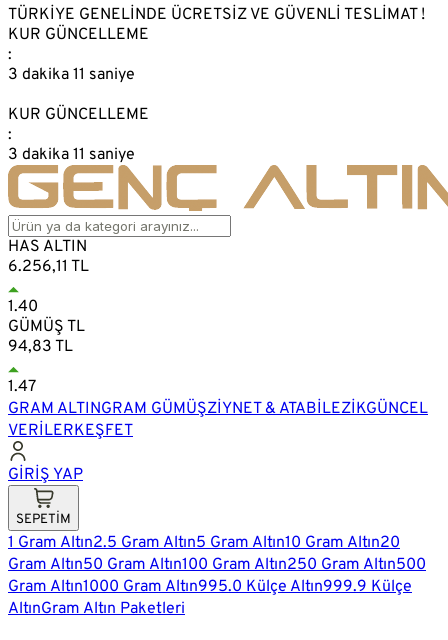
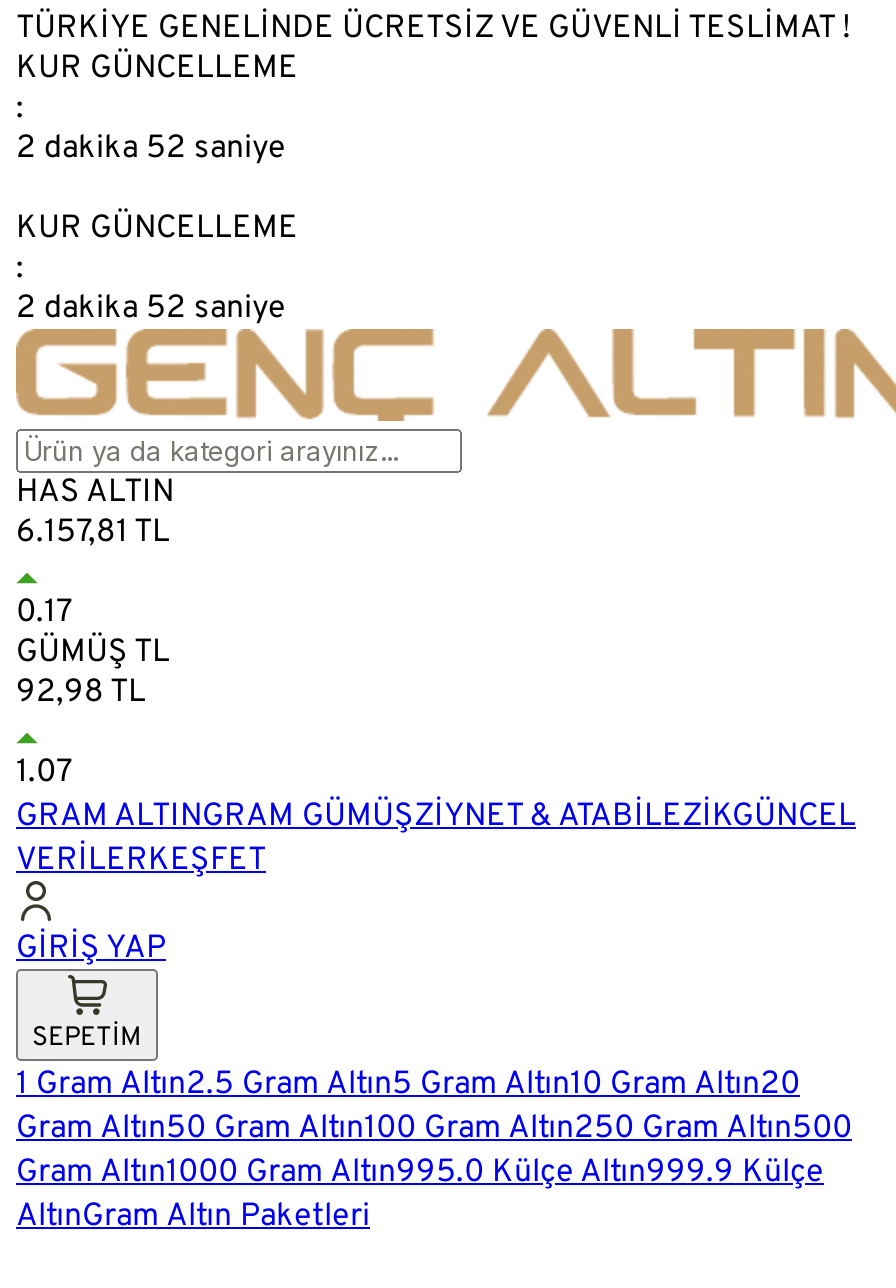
[8,65,135,85] 3 dakika 11 saniye -> [16,129,286,169] 2 dakika 52 saniye
[8,145,135,165] 3 dakika 11 saniye -> [16,289,286,329] 2 dakika 52 saniye
[8,257,89,277] 6.256,11 TL -> [16,513,170,553] 6.157,81 TL
[8,297,38,317] 1.40 -> [16,593,72,633] 0.17
[8,337,73,357] 94,83 TL -> [16,673,146,713] 92,98 TL
[8,377,36,397] 1.47 -> [16,753,72,793] 1.07

